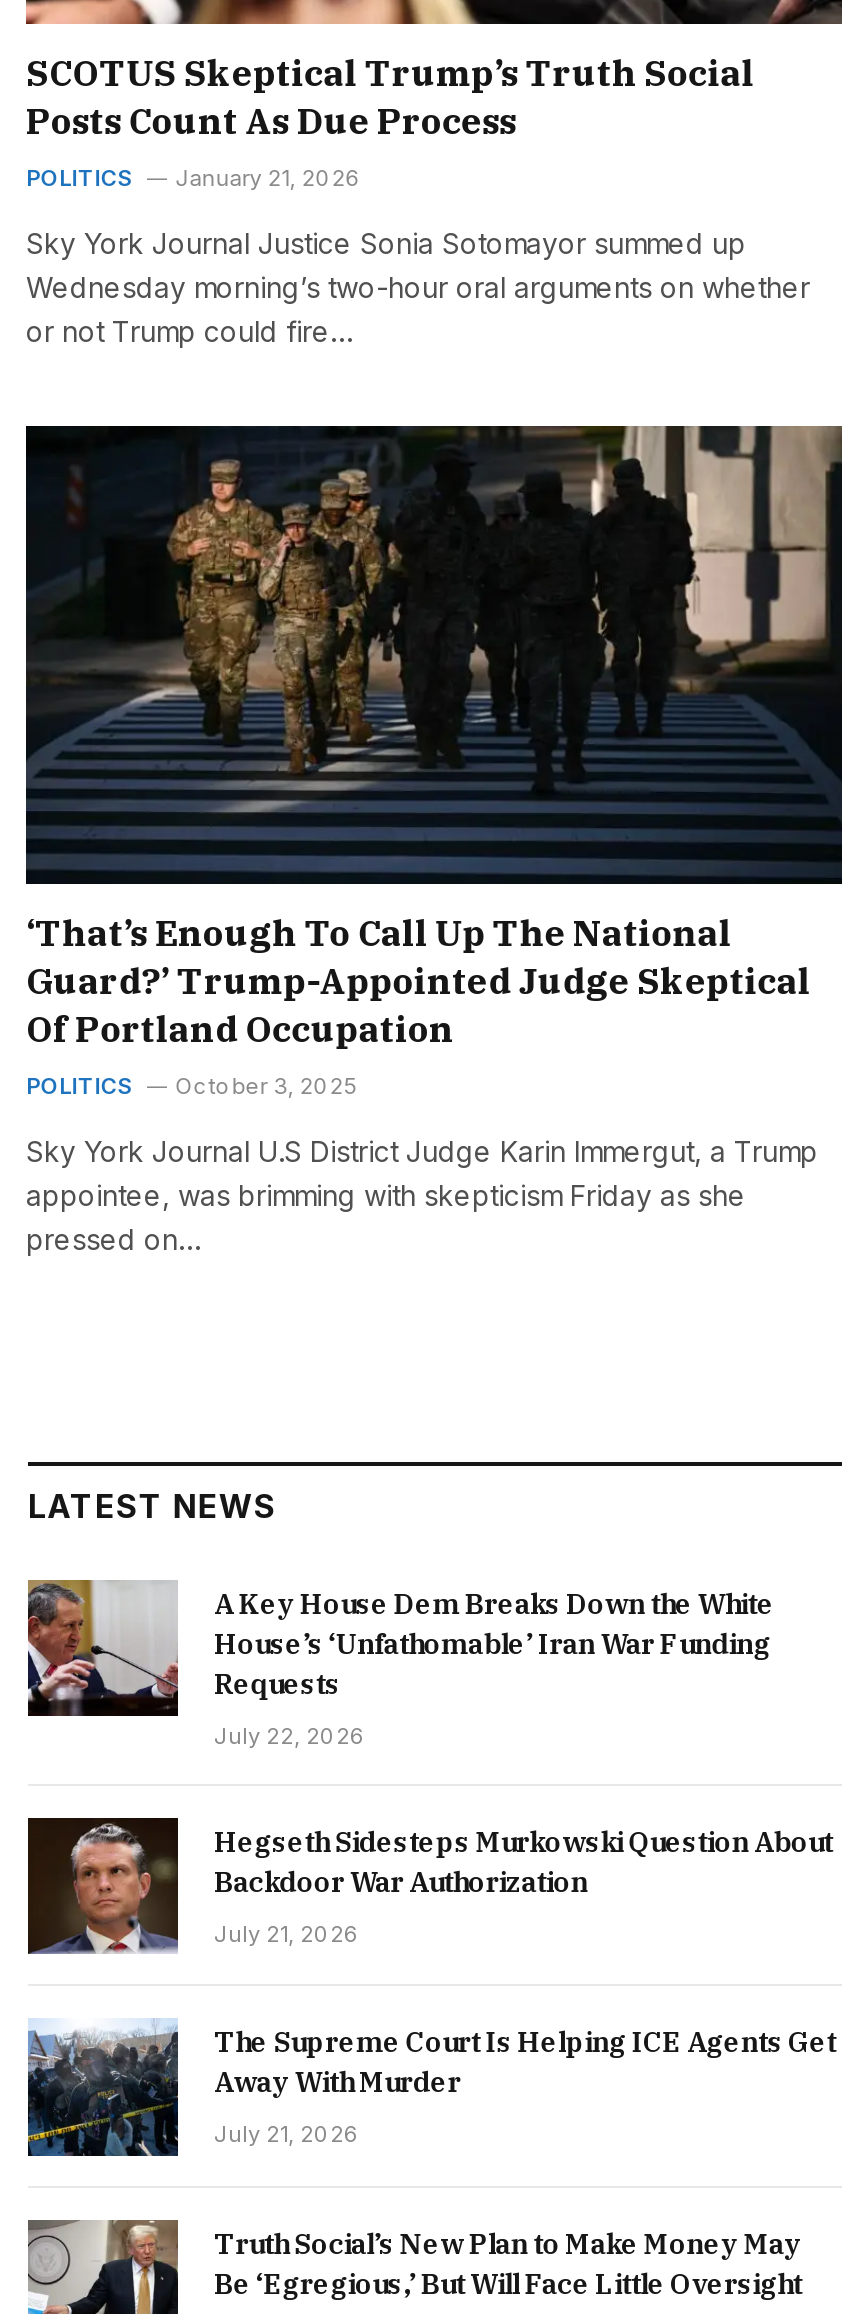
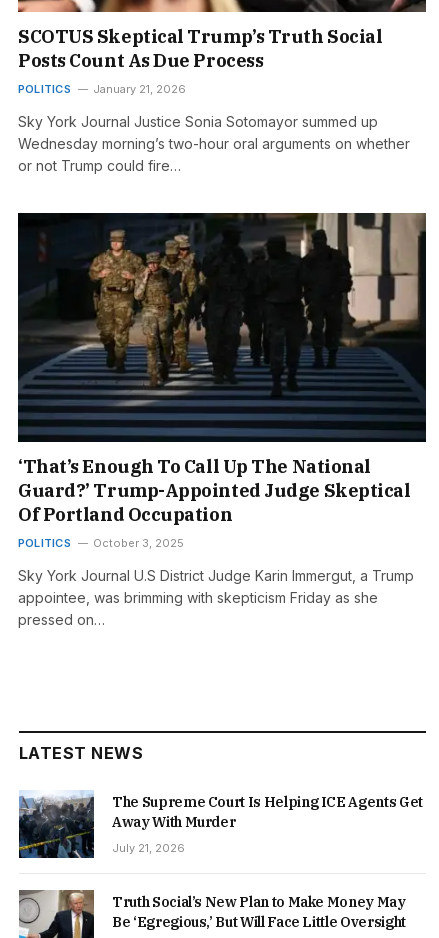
[26,1578,833,1949] [image] | A Key House Dem Breaks Down the White | House’s ‘Unfathomable’ Iran War Funding | Requests | July 22, 2026 | Hegseth Sidesteps Murkowski Question About | Backdoor War Authorization | July 21, 2026 -> none
[26,1816,180,1956] [image] -> none

